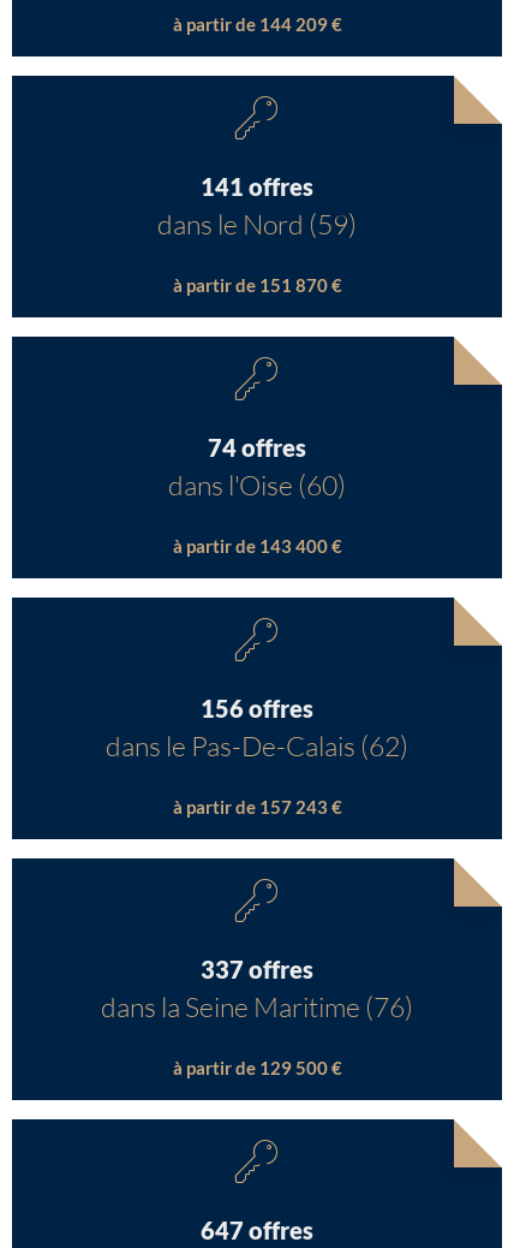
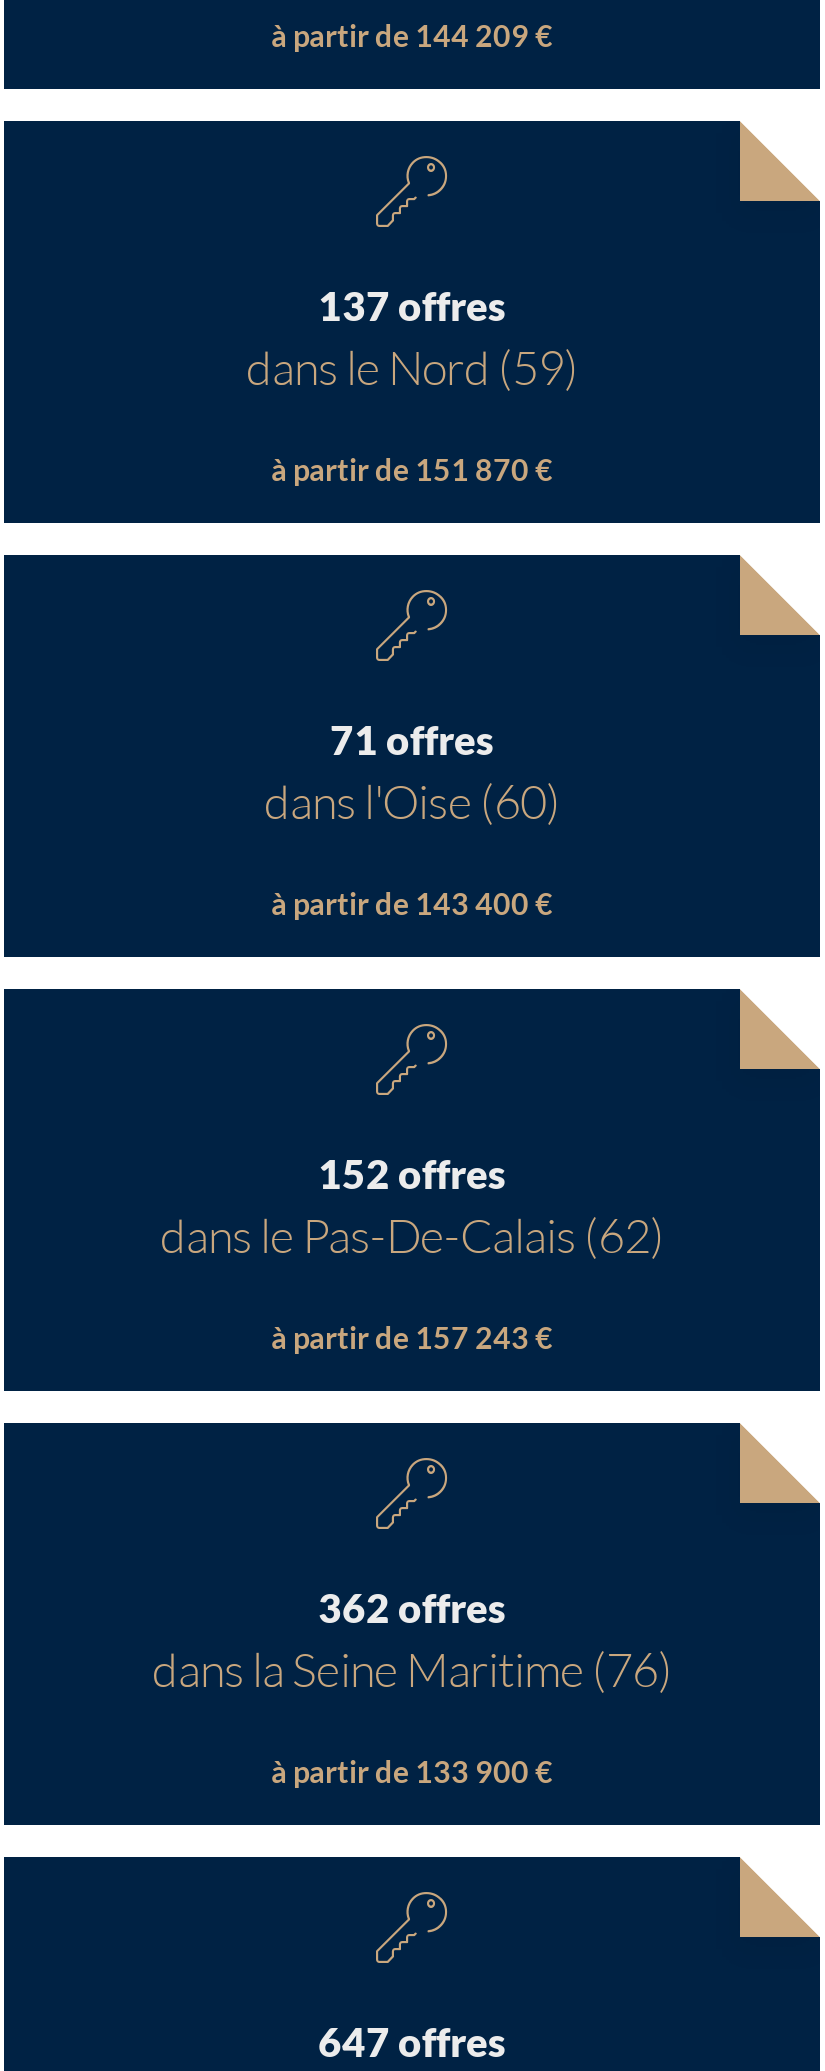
[201,171,313,200] 141 offres -> [318,280,506,328] 137 offres
[208,432,306,461] 74 offres -> [330,714,494,762] 71 offres
[201,693,313,722] 156 offres -> [318,1148,506,1196] 152 offres
[201,954,313,983] 337 offres -> [318,1582,506,1630] 362 offres
[172,1057,342,1078] à partir de 129 500 € -> [271,1753,553,1789] à partir de 133 900 €

